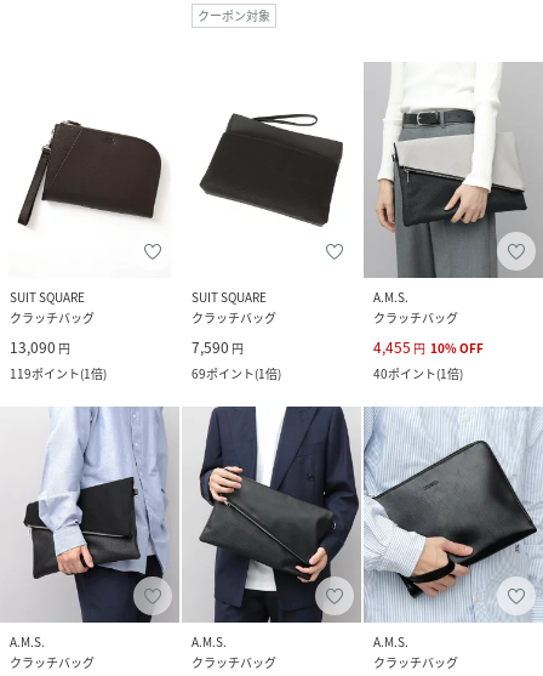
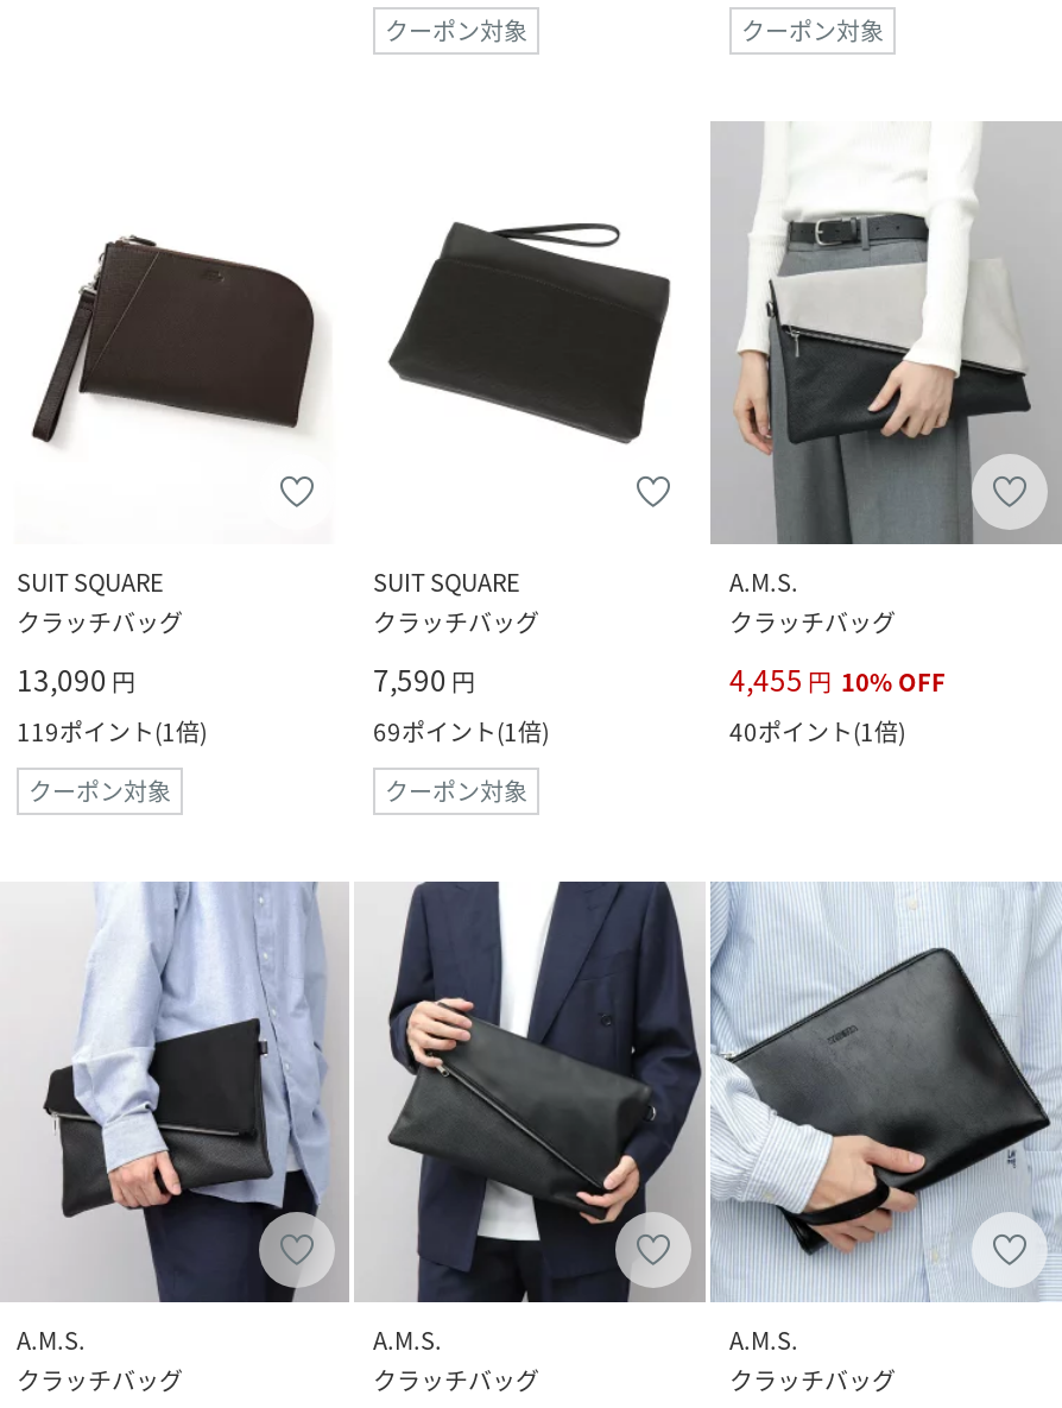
none -> [741,11,884,47] クーポン対象
none -> [29,771,171,807] クーポン対象
none -> [385,771,527,807] クーポン対象

